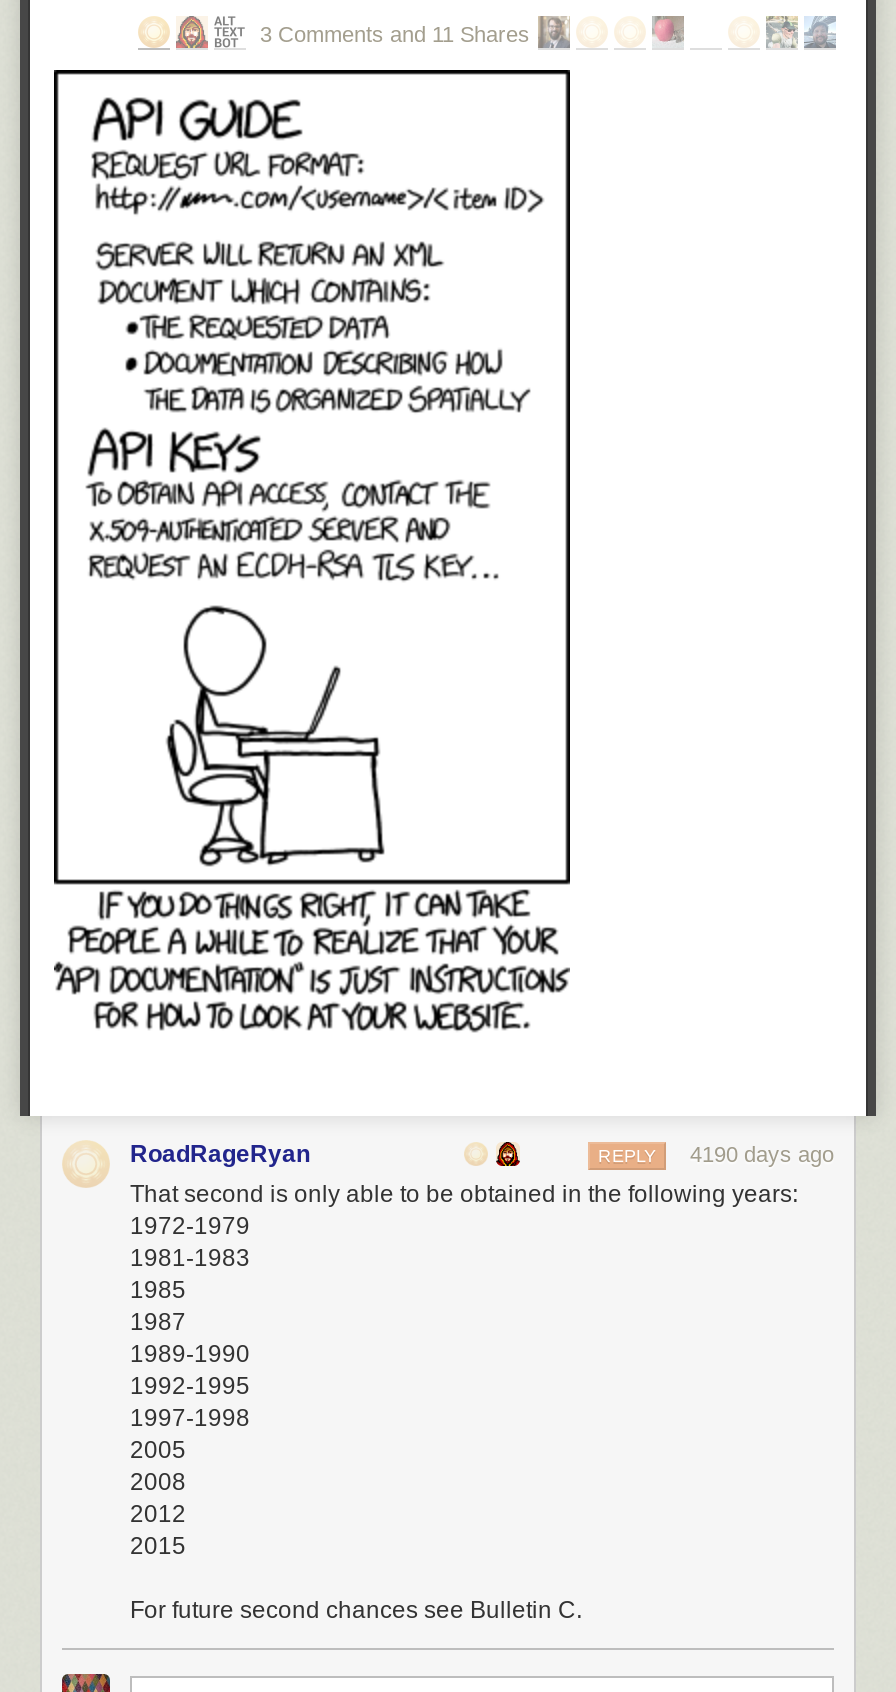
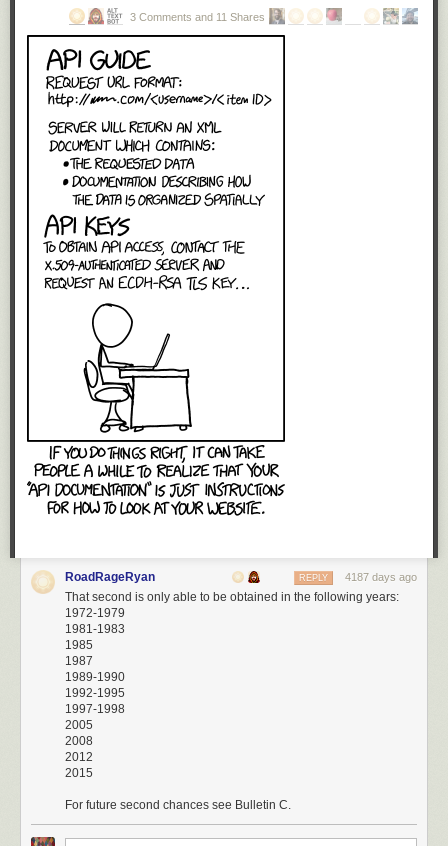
[598,1142,834,1166] REPLY 4190 days ago -> [299,571,417,583] REPLY 4187 days ago

